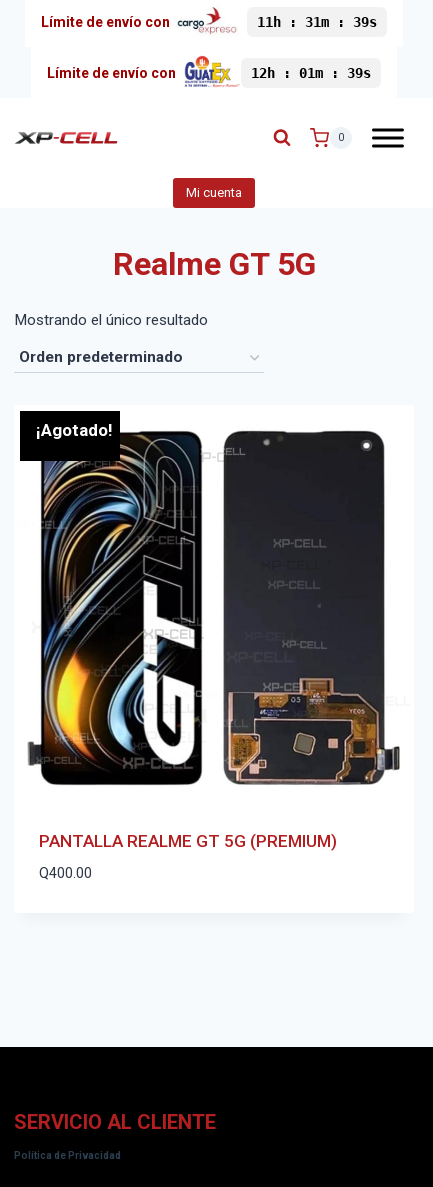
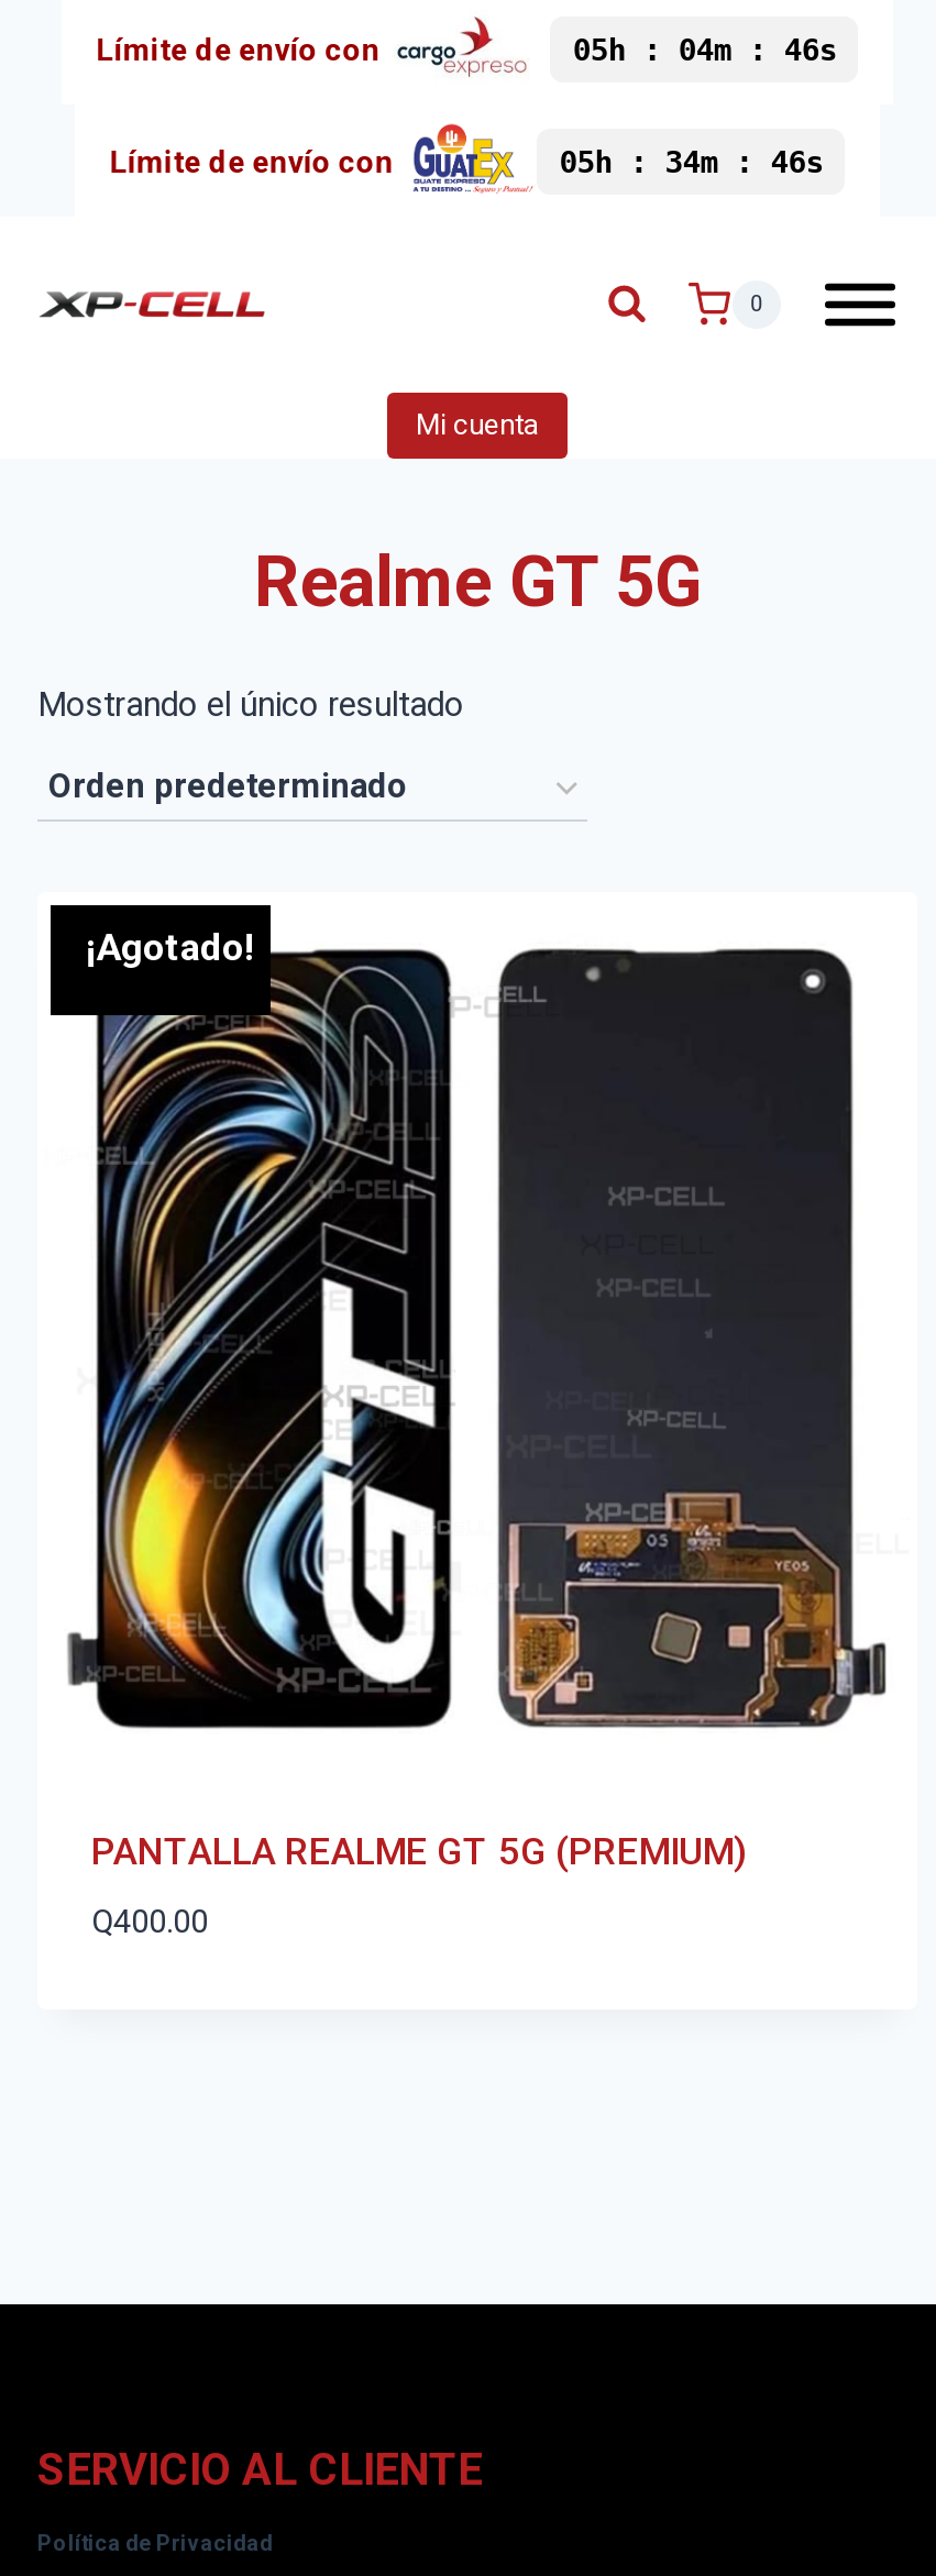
[257,13,377,29] 11h : 31m : 39s -> [573,31,837,66] 05h : 04m : 46s
[251,64,371,80] 12h : 01m : 39s -> [559,143,823,178] 05h : 34m : 46s

